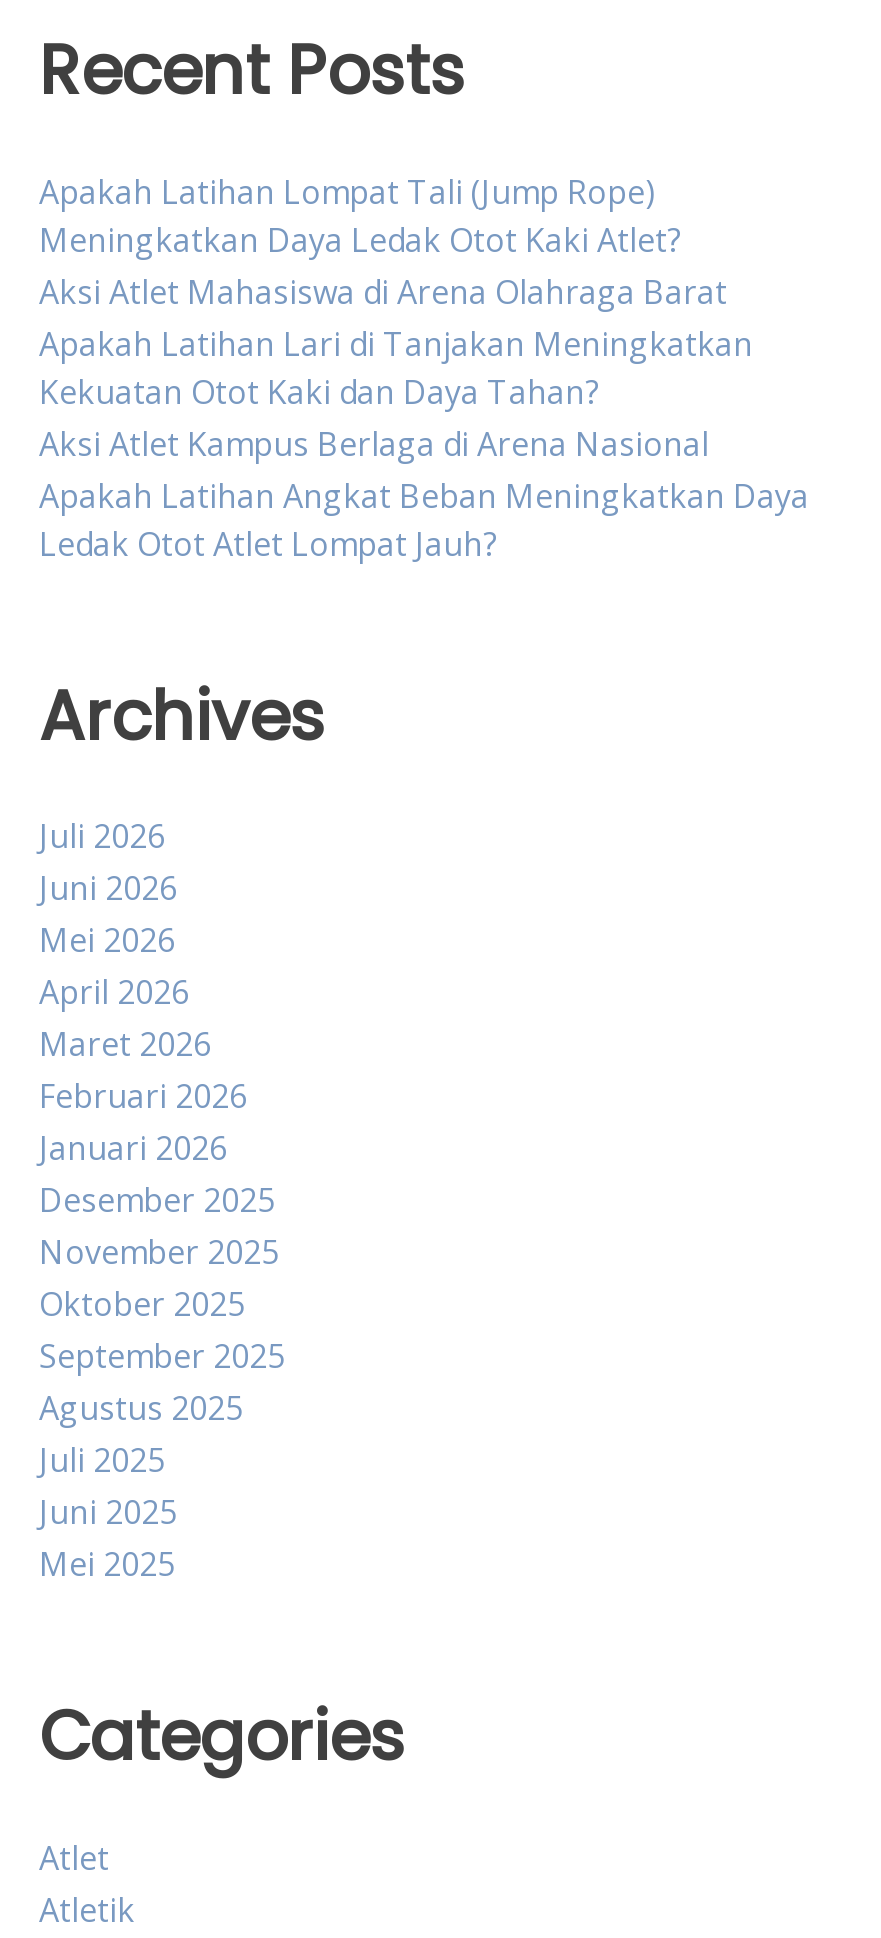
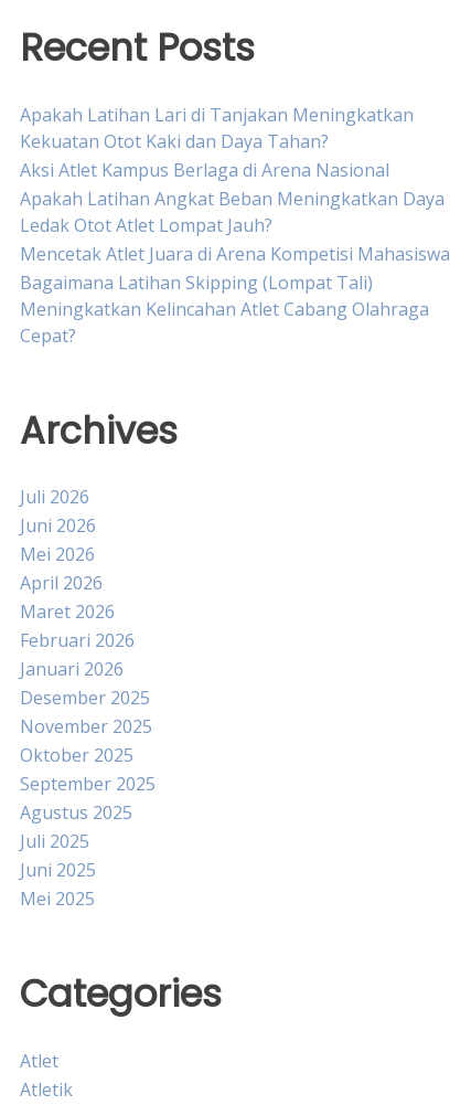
[39,170,727,314] Apakah Latihan Lompat Tali (Jump Rope) | Meningkatkan Daya Ledak Otot Kaki Atlet? | Aksi Atlet Mahasiswa di Arena Olahraga Barat -> none
moved [39,322,809,566] -> [20,103,445,237]: Apakah Latihan Lari di Tanjakan Meningkatkan | Kekuatan Otot Kaki dan Daya Tahan? | Aksi Atlet Kampus Berlaga di Arena Nasional | Apakah Latihan Angkat Beban Meningkatkan Daya | Ledak Otot Atlet Lompat Jauh?
none -> [20,242,450,348] Mencetak Atlet Juara di Arena Kompetisi Mahasiswa | Bagaimana Latihan Skipping (Lompat Tali) | Meningkatkan Kelincahan Atlet Cabang Olahraga | Cepat?

